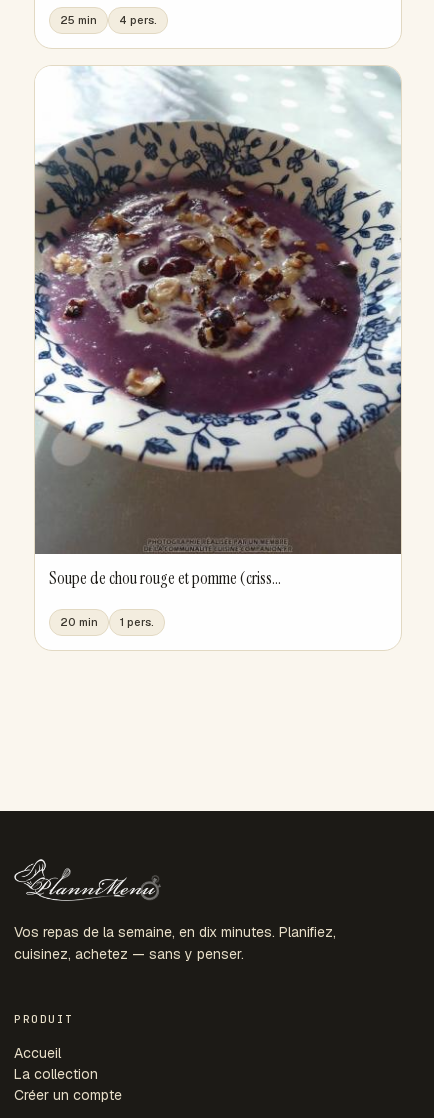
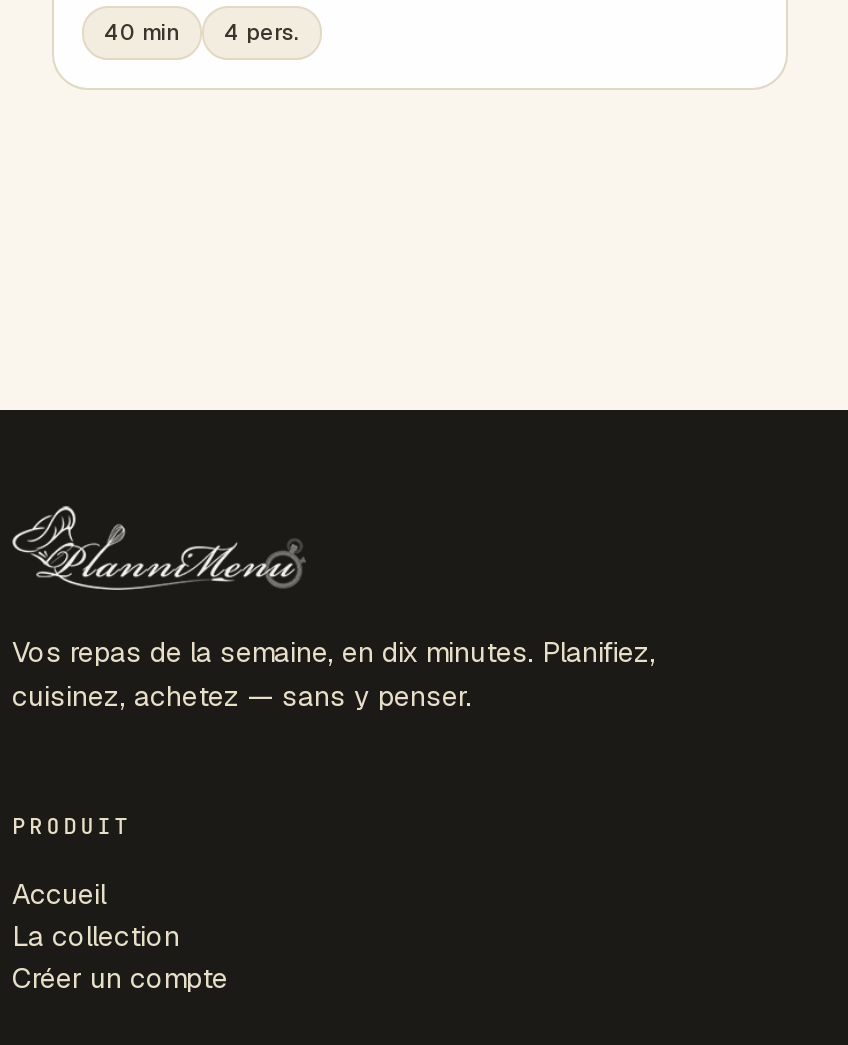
[60,13,157,27] 25 min 4 pers. -> [104,19,300,47] 40 min 4 pers.
[34,65,402,629] [image] | Soupe de chou rouge et pomme (criss... | 20 min | 1 pers. -> none

